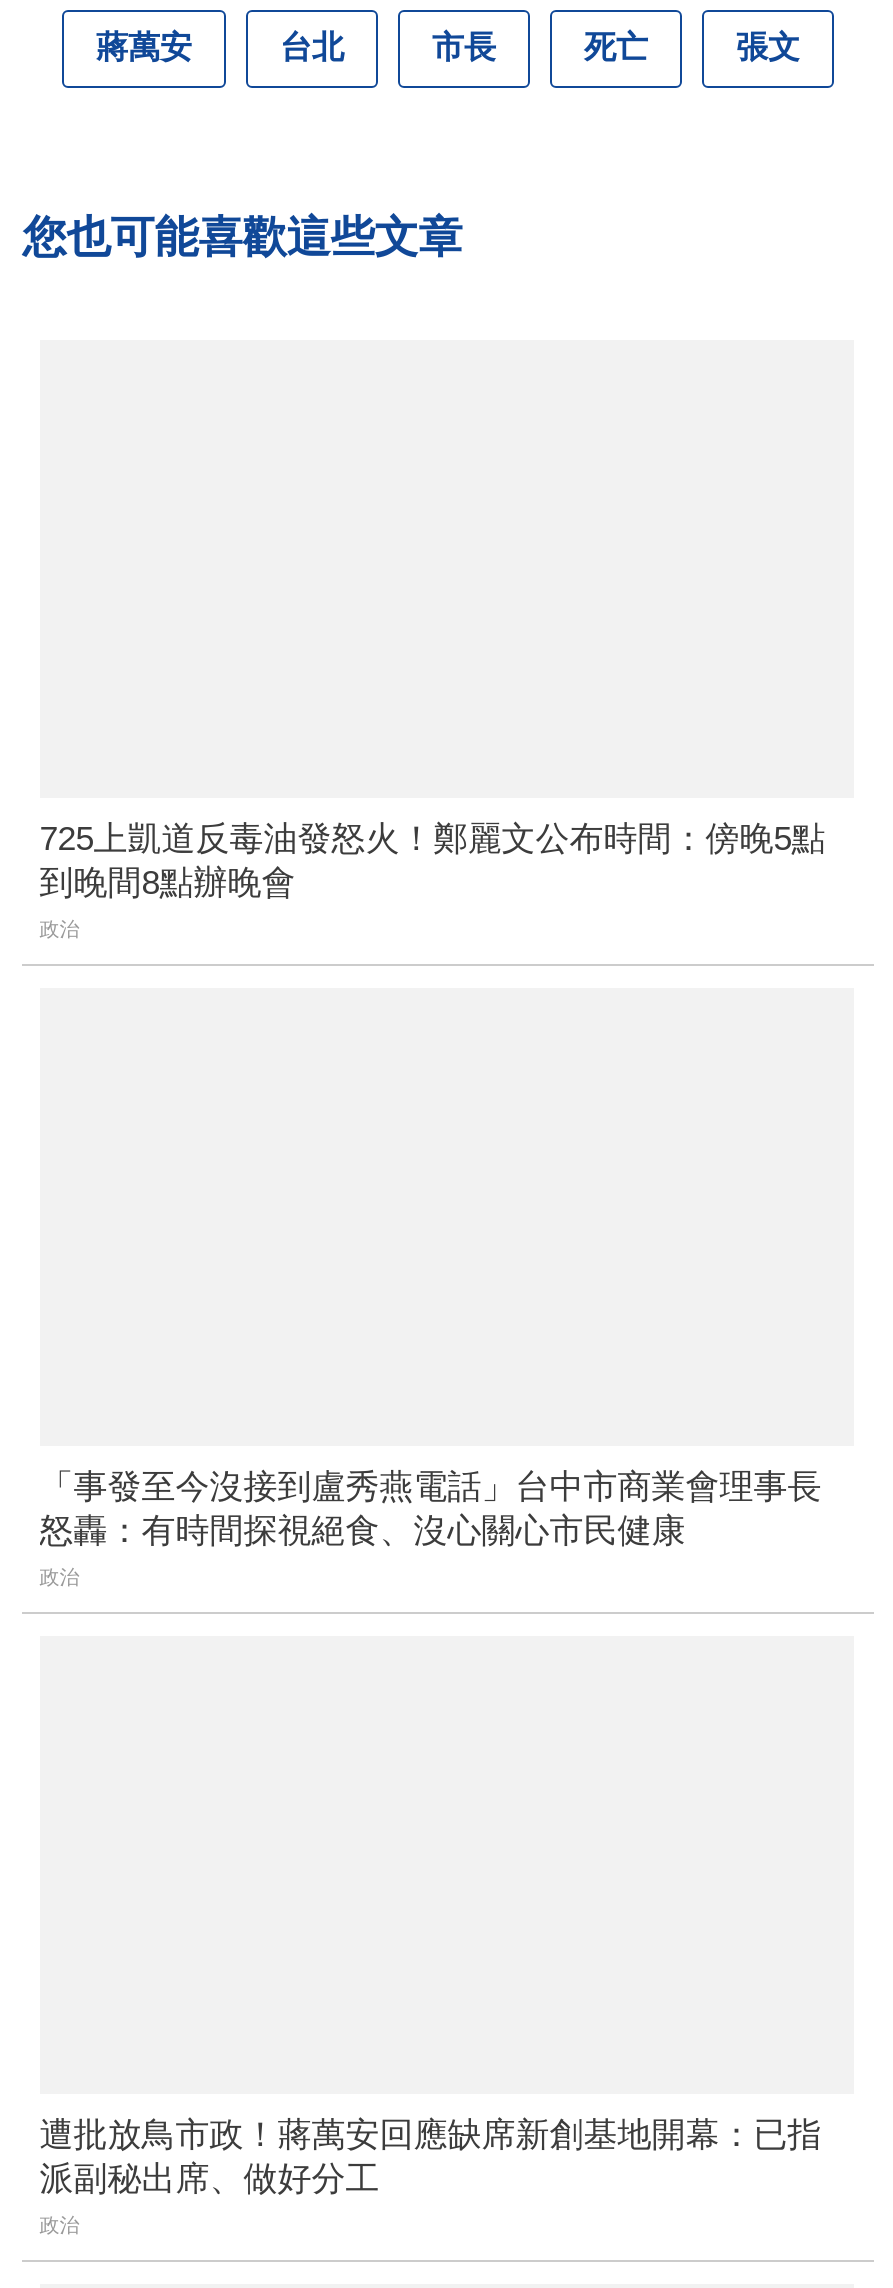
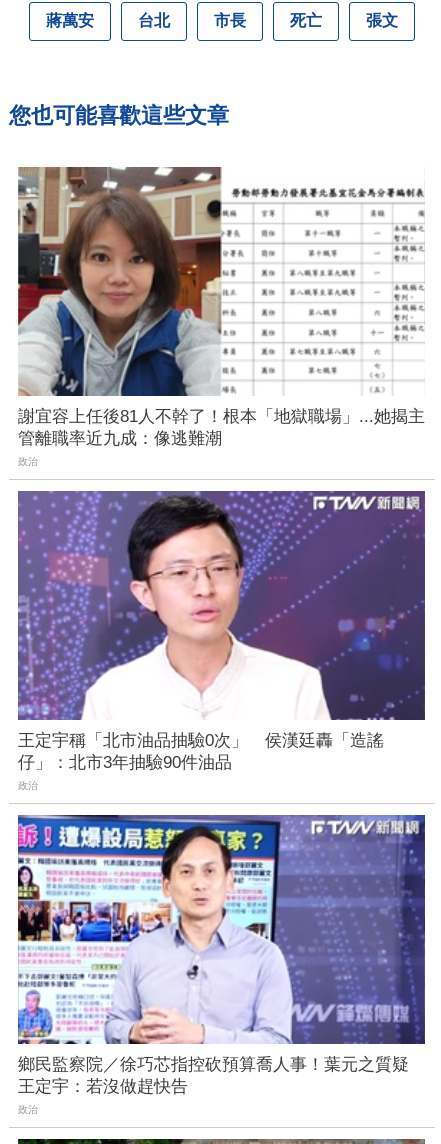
none -> [17,166,425,397] [image]
[39,821,825,903] 725上凱道反毒油發怒火！鄭麗文公布時間：傍晚5點 | 到晚間8點辦晚會 -> [18,407,425,448] 謝宜容上任後81人不幹了！根本「地獄職場」...她揭主 | 管離職率近九成：像逃難潮
none -> [17,490,426,721] [image]
[39,1469,821,1551] 「事發至今沒接到盧秀燕電話」台中市商業會理事長 | 怒轟：有時間探視絕食、沒心關心市民健康 -> [18,731,384,772] 王定宇稱「北市油品抽驗0次」 侯漢廷轟「造謠 | 仔」：北市3年抽驗90件油品
none -> [17,814,426,1045] [image]
[39,2117,821,2199] 遭批放鳥市政！蔣萬安回應缺席新創基地開幕：已指 | 派副秘出席、做好分工 -> [18,1055,409,1096] 鄉民監察院／徐巧芯指控砍預算喬人事！葉元之質疑 | 王定宇：若沒做趕快告

